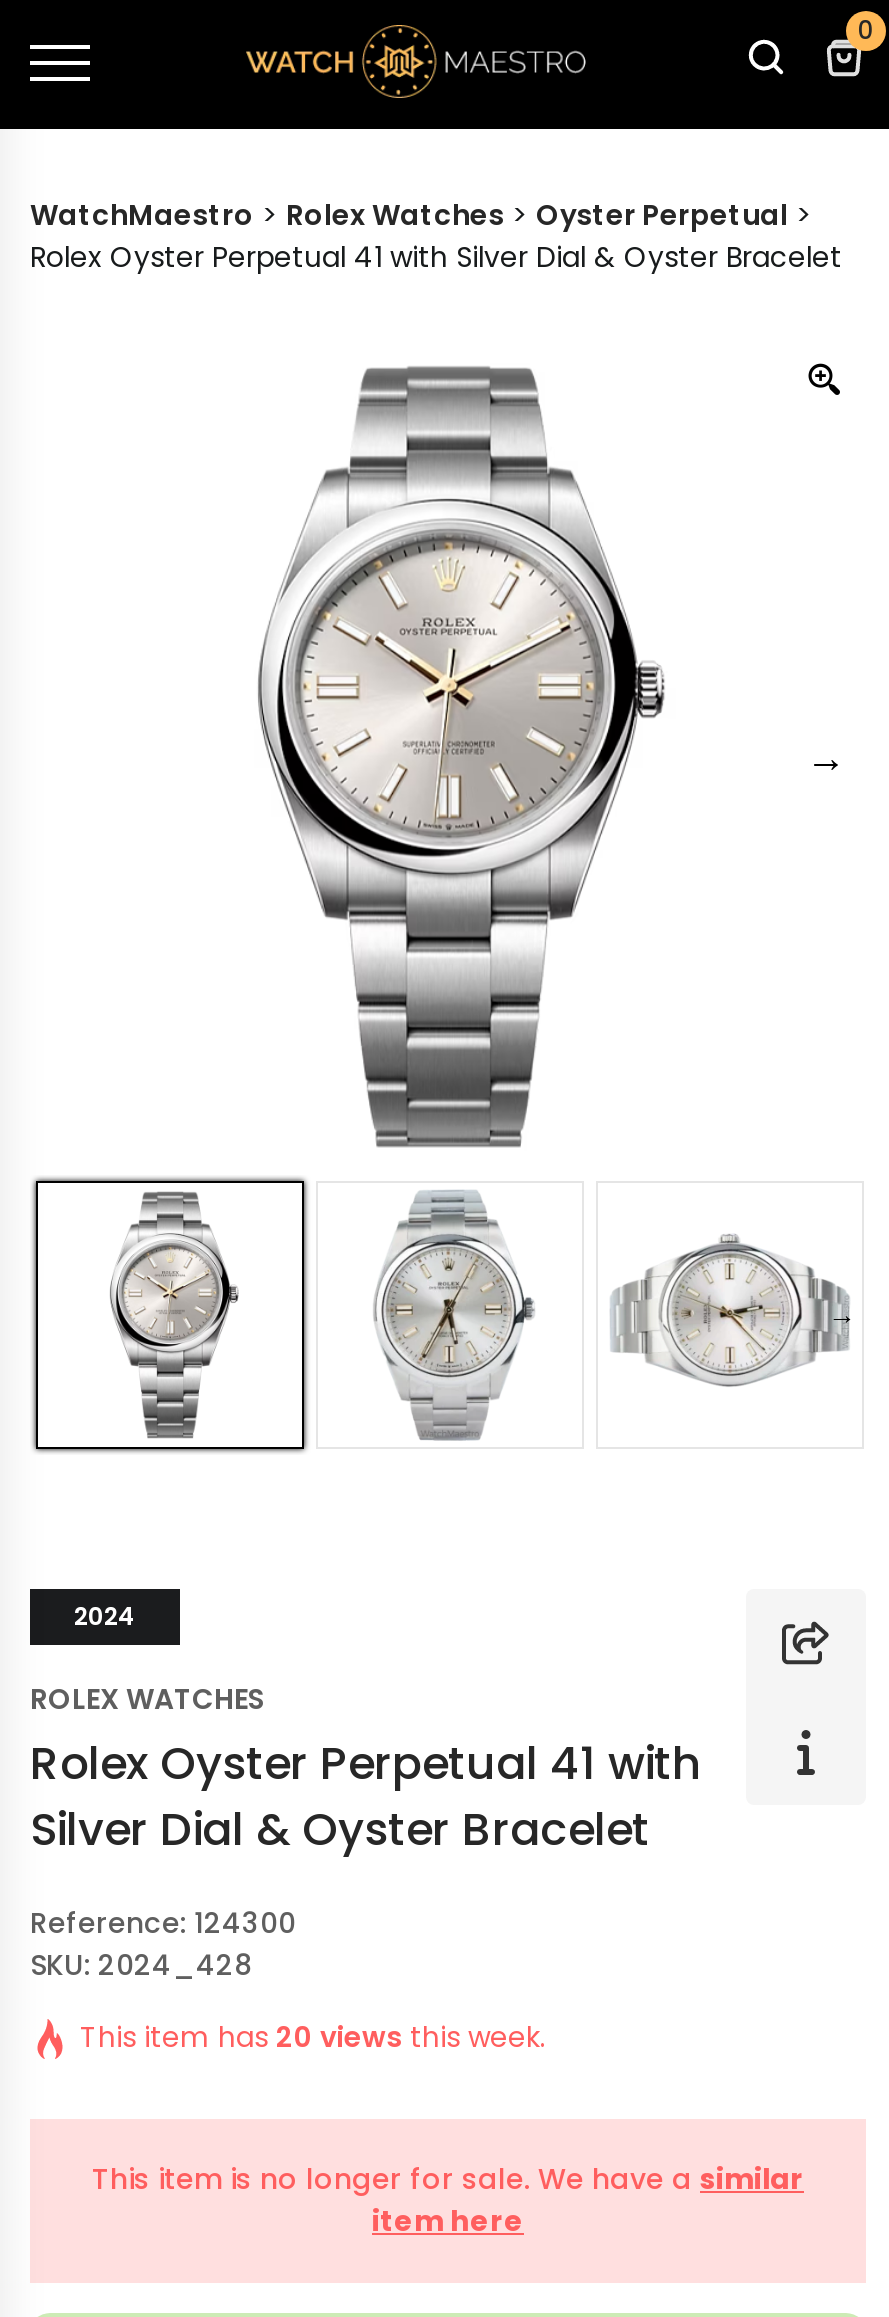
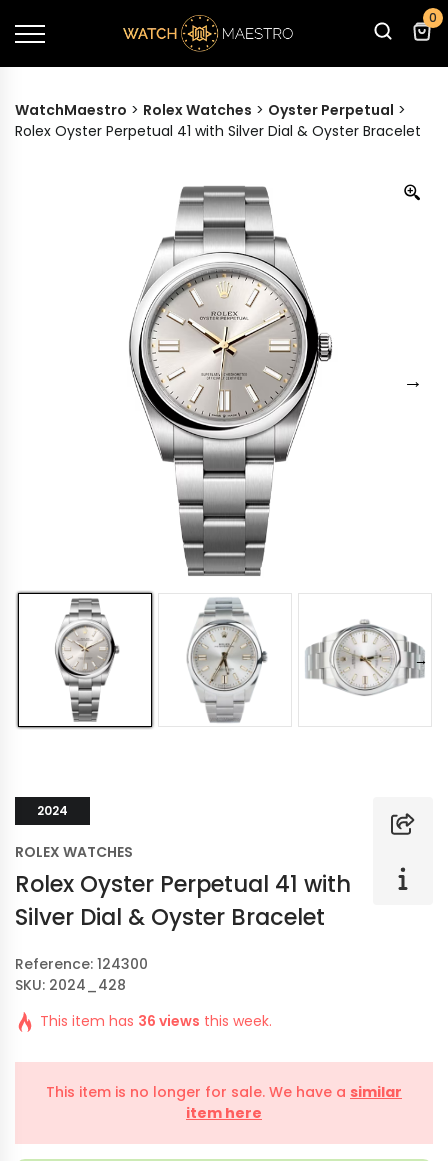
[80,2017,546,2057] This item has 20 views this week. -> [40,1011,272,1031] This item has 36 views this week.

